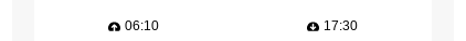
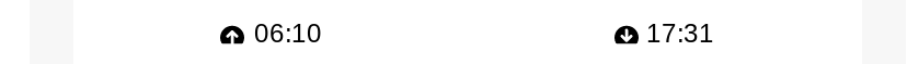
[323,18,357,33] 17:30 -> [646,20,714,50] 17:31

